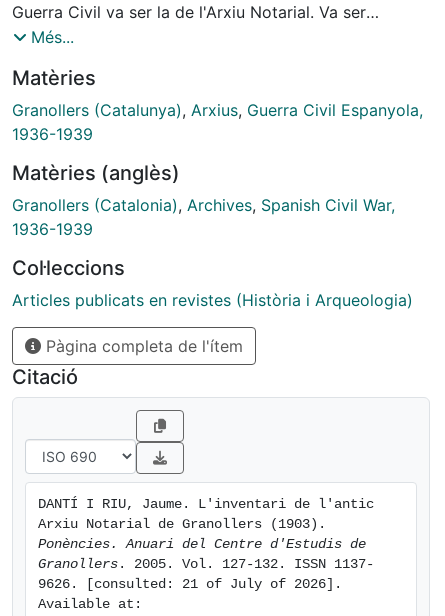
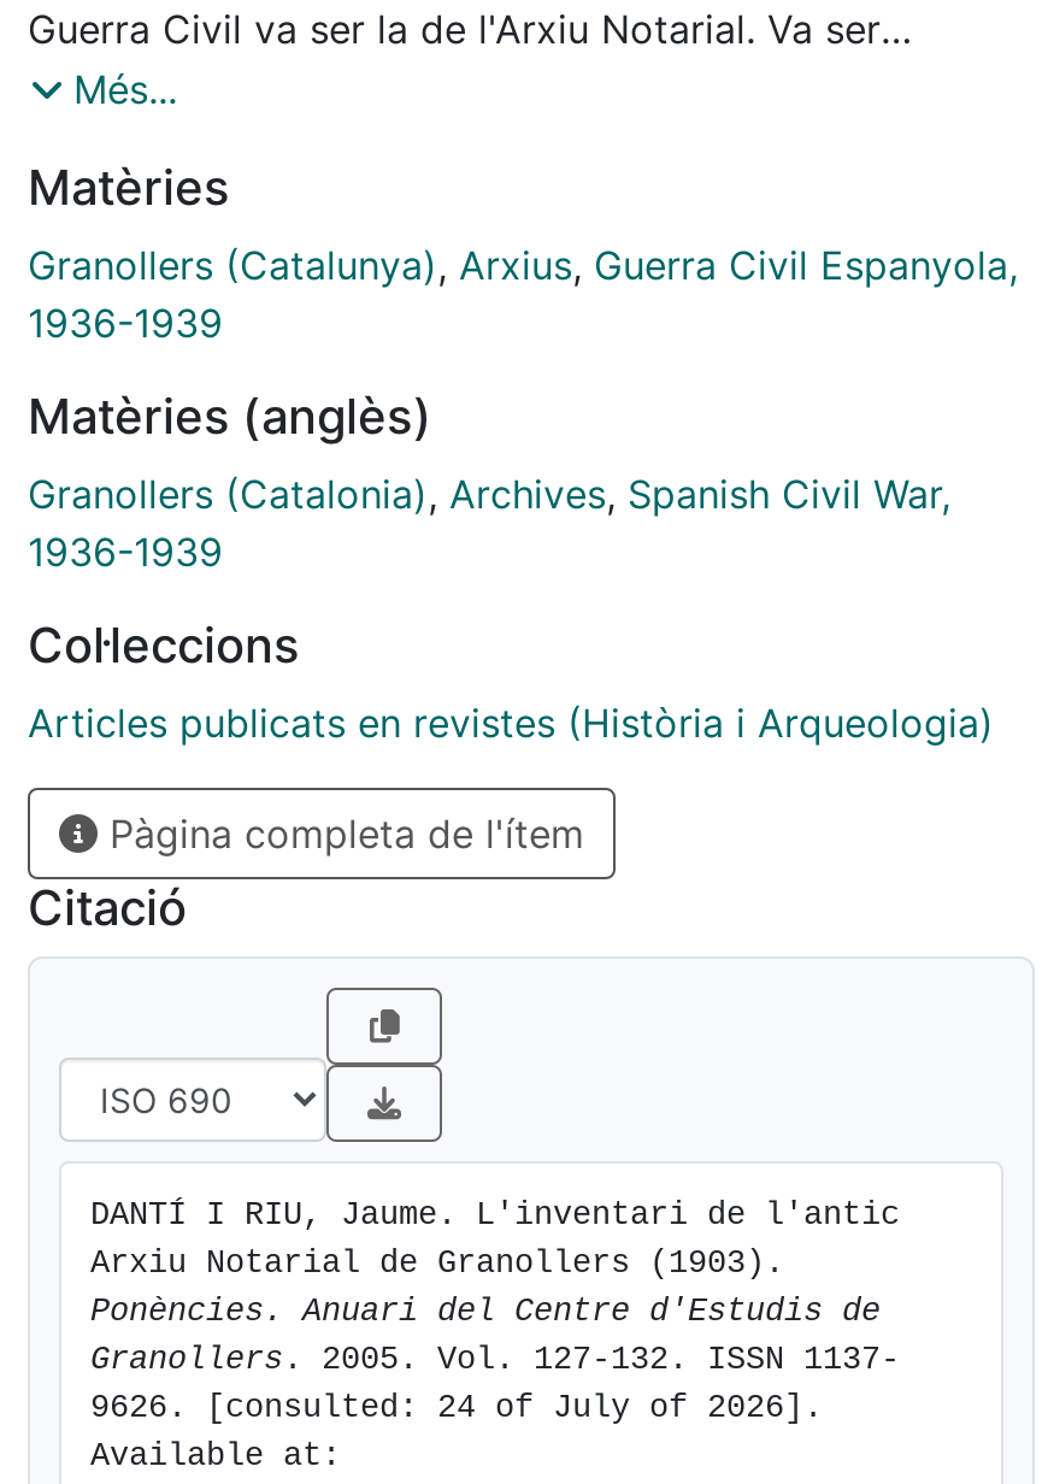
[38,577,342,592] 9626. [consulted: 21 of July of 2026]. -> [90,1391,823,1427] 9626. [consulted: 24 of July of 2026].

